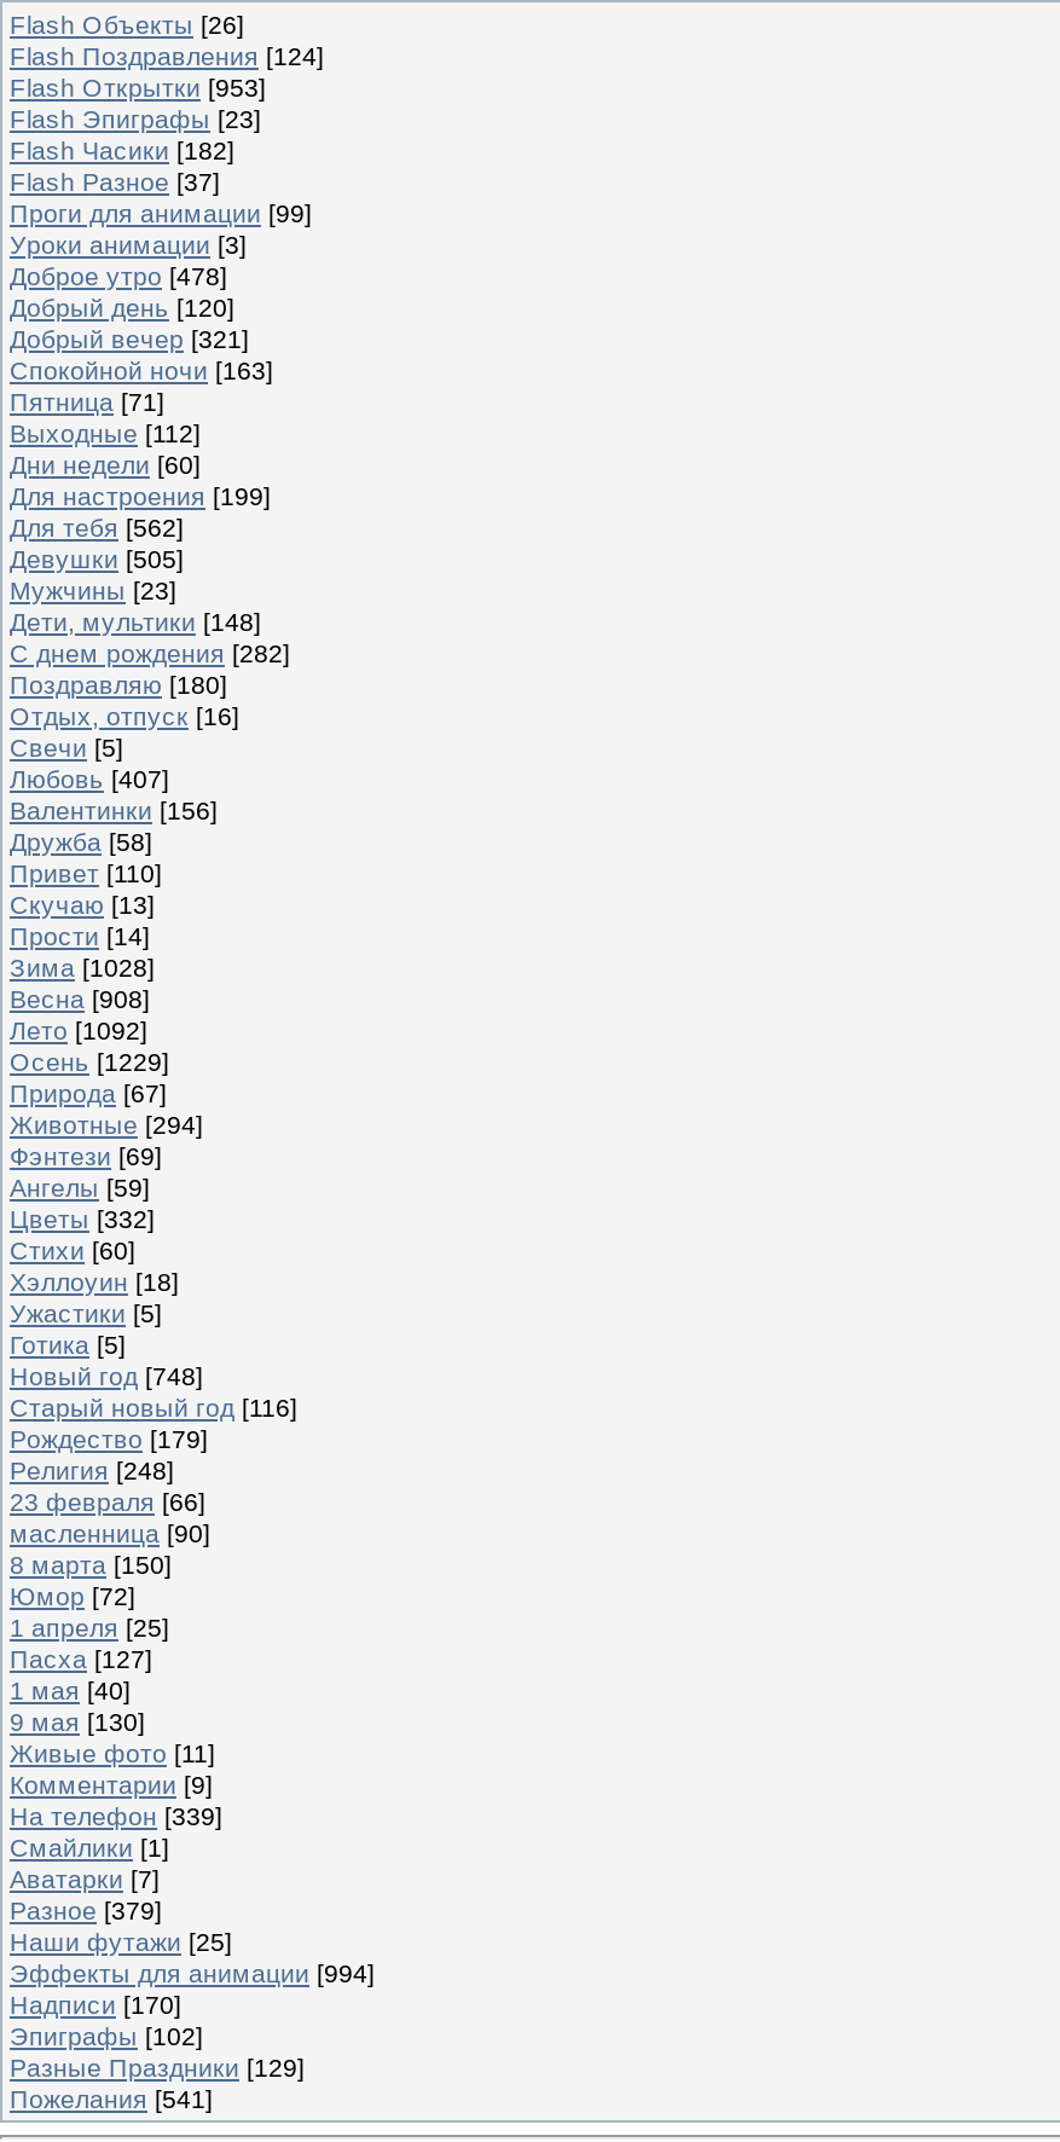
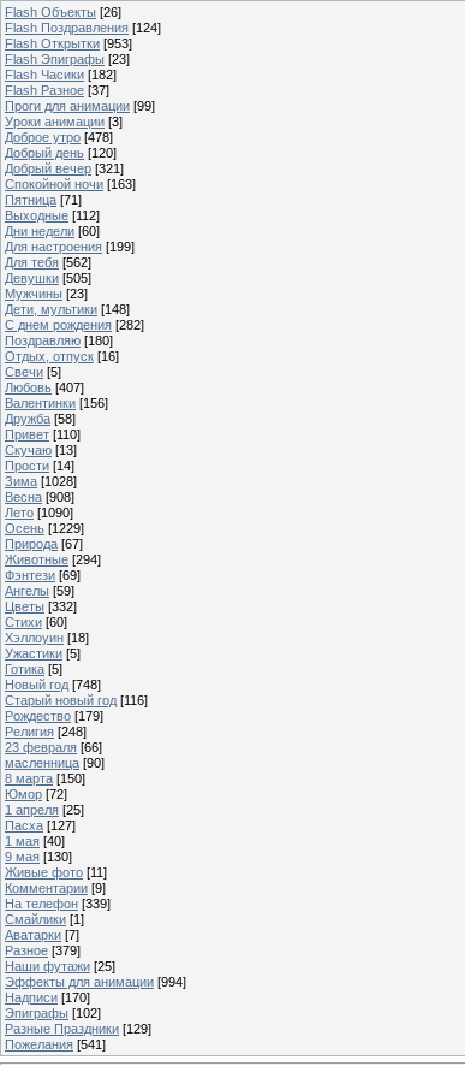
[10,1015,147,1044] Лето [1092] -> [5,505,73,520] Лето [1090]

